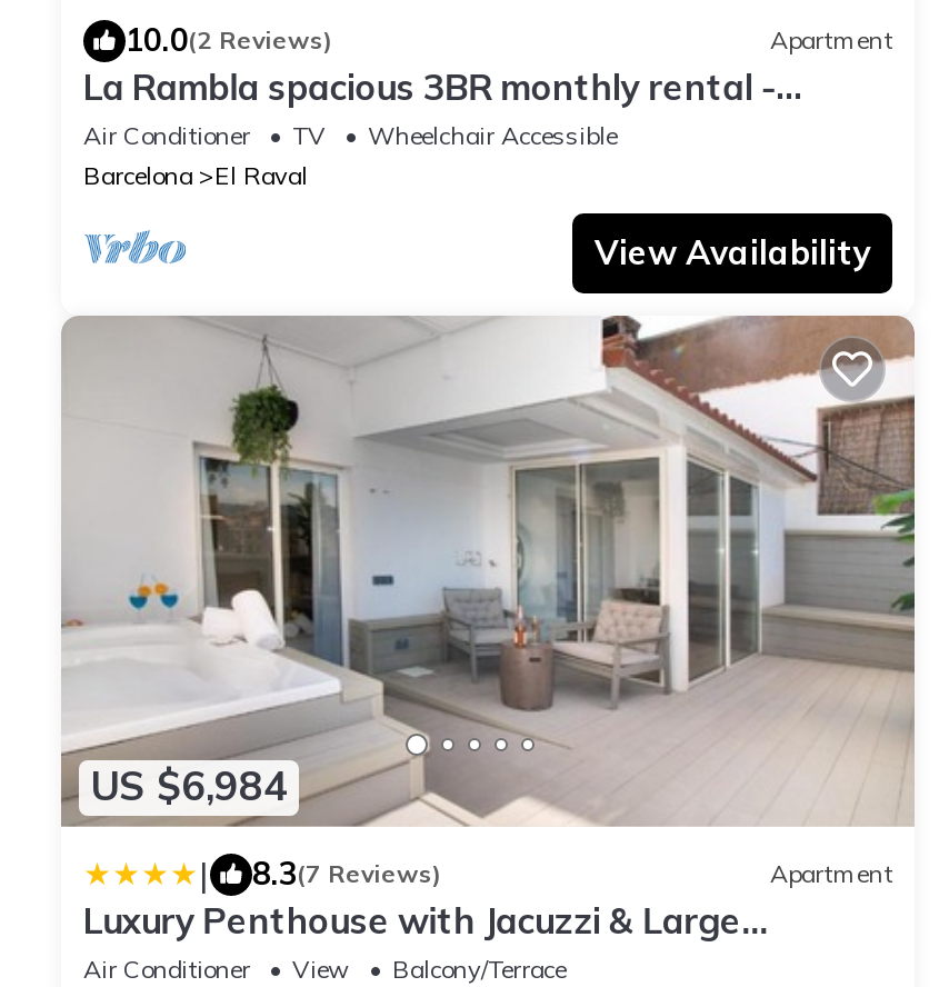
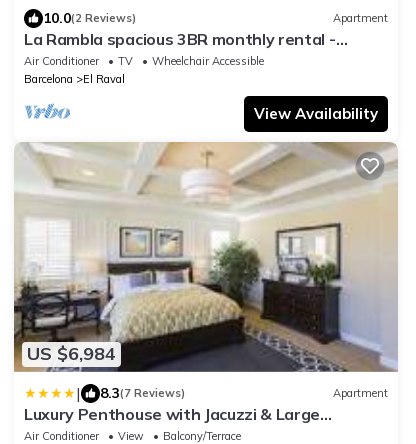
[61,316,915,827] [image] -> [13,142,398,373] [image]

